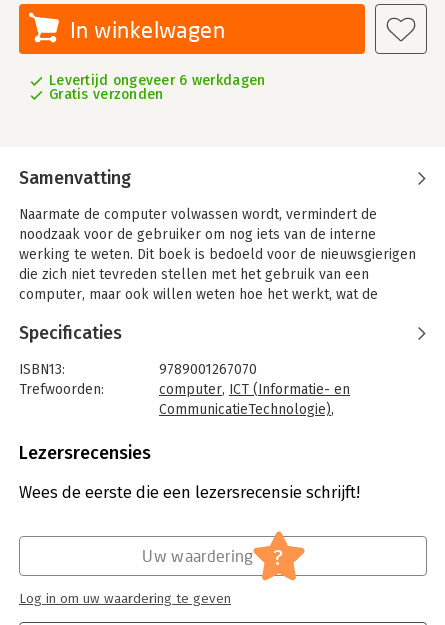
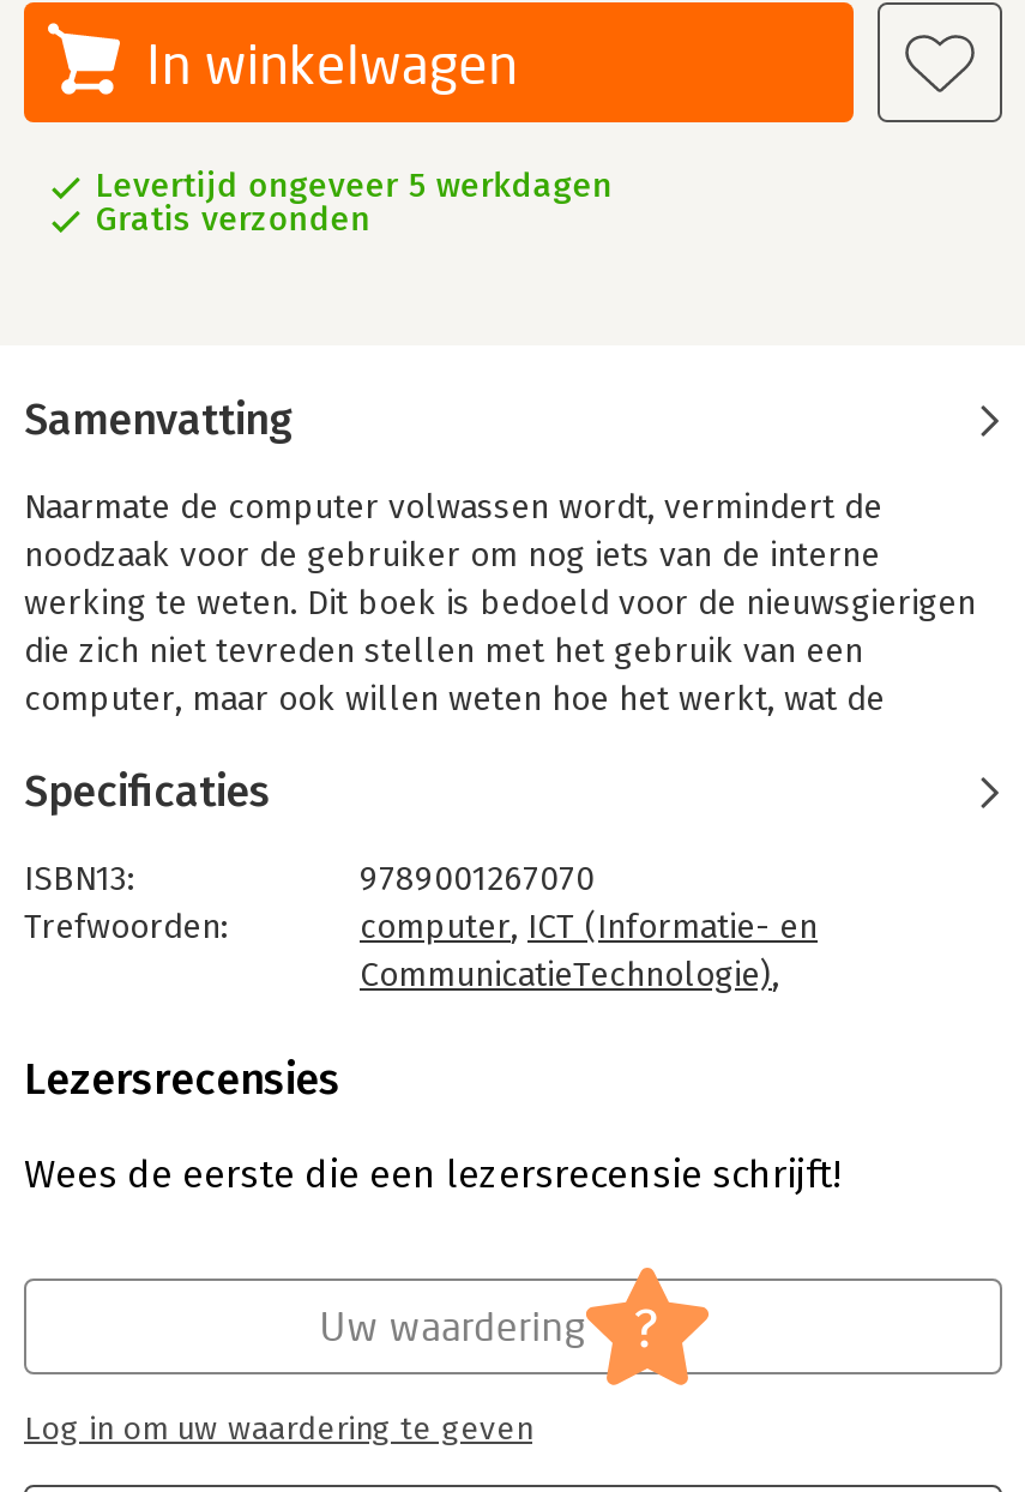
[49,72,265,89] Levertijd ongeveer 6 werkdagen -> [96,166,612,206] Levertijd ongeveer 5 werkdagen

